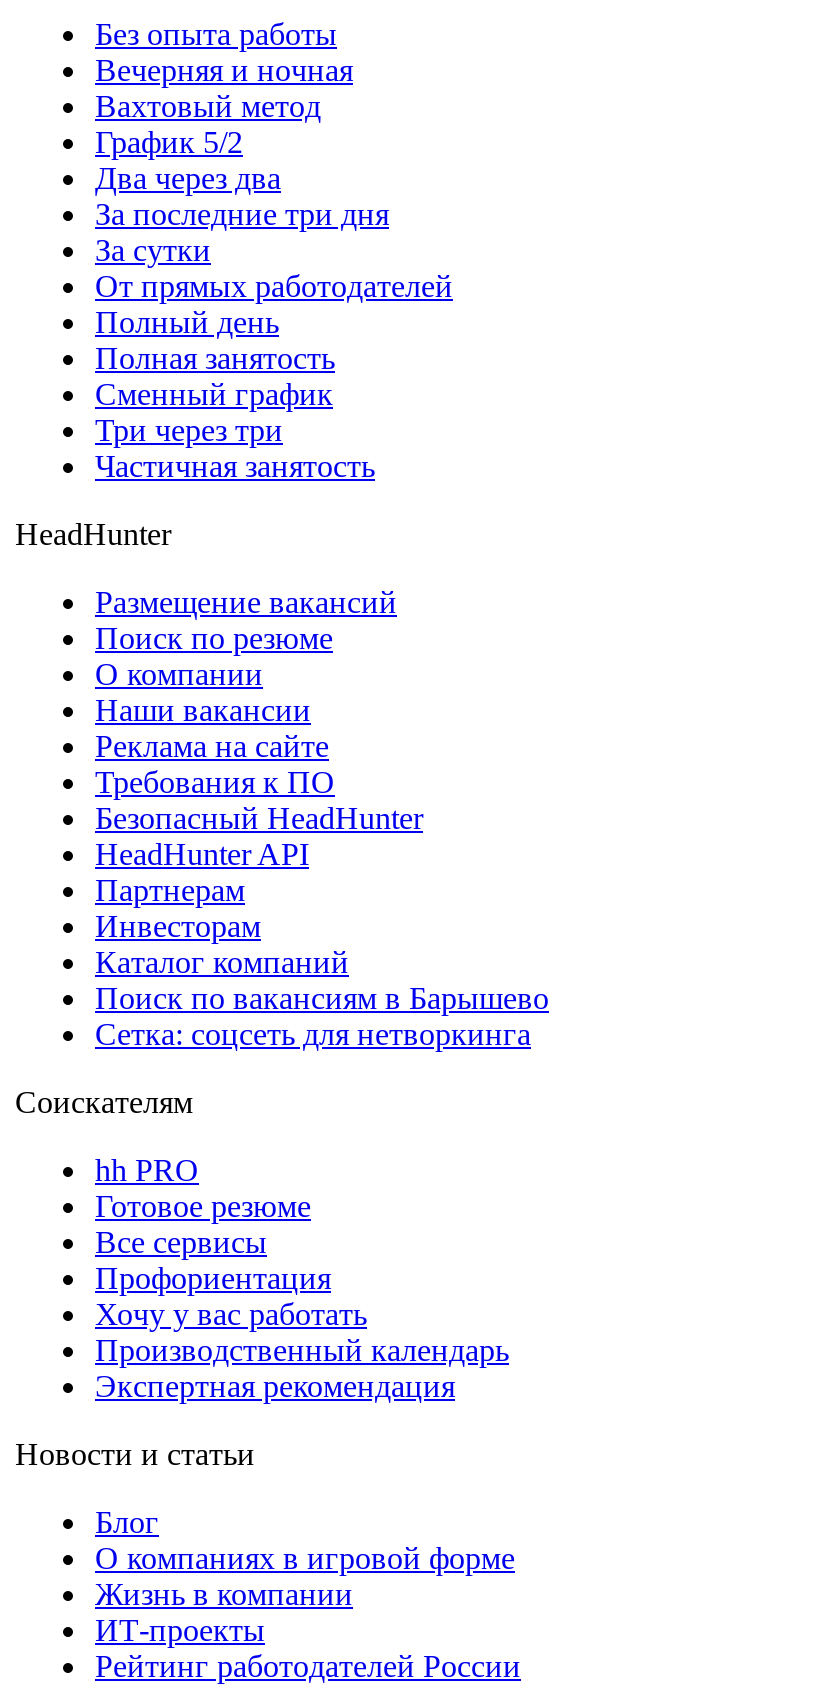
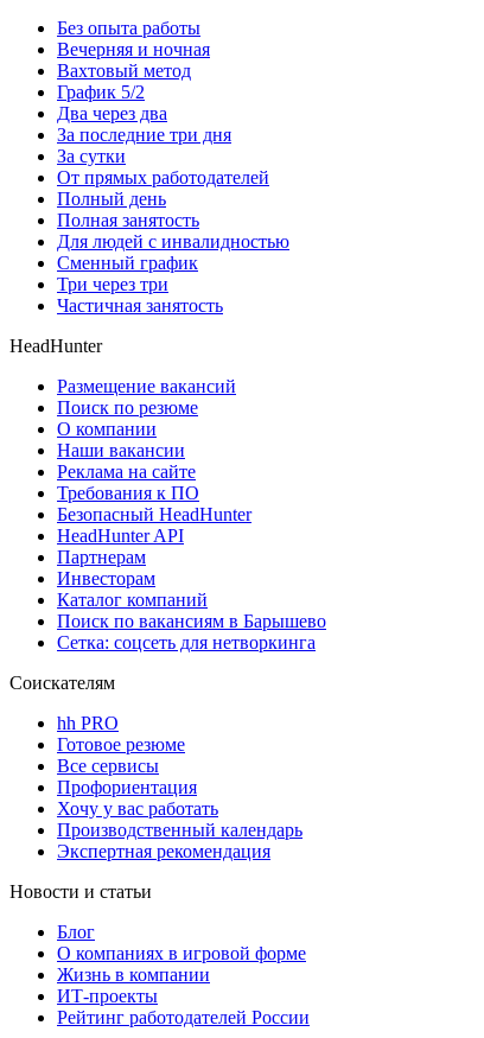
none -> [57,231,289,251] Для людей с инвалидностью

